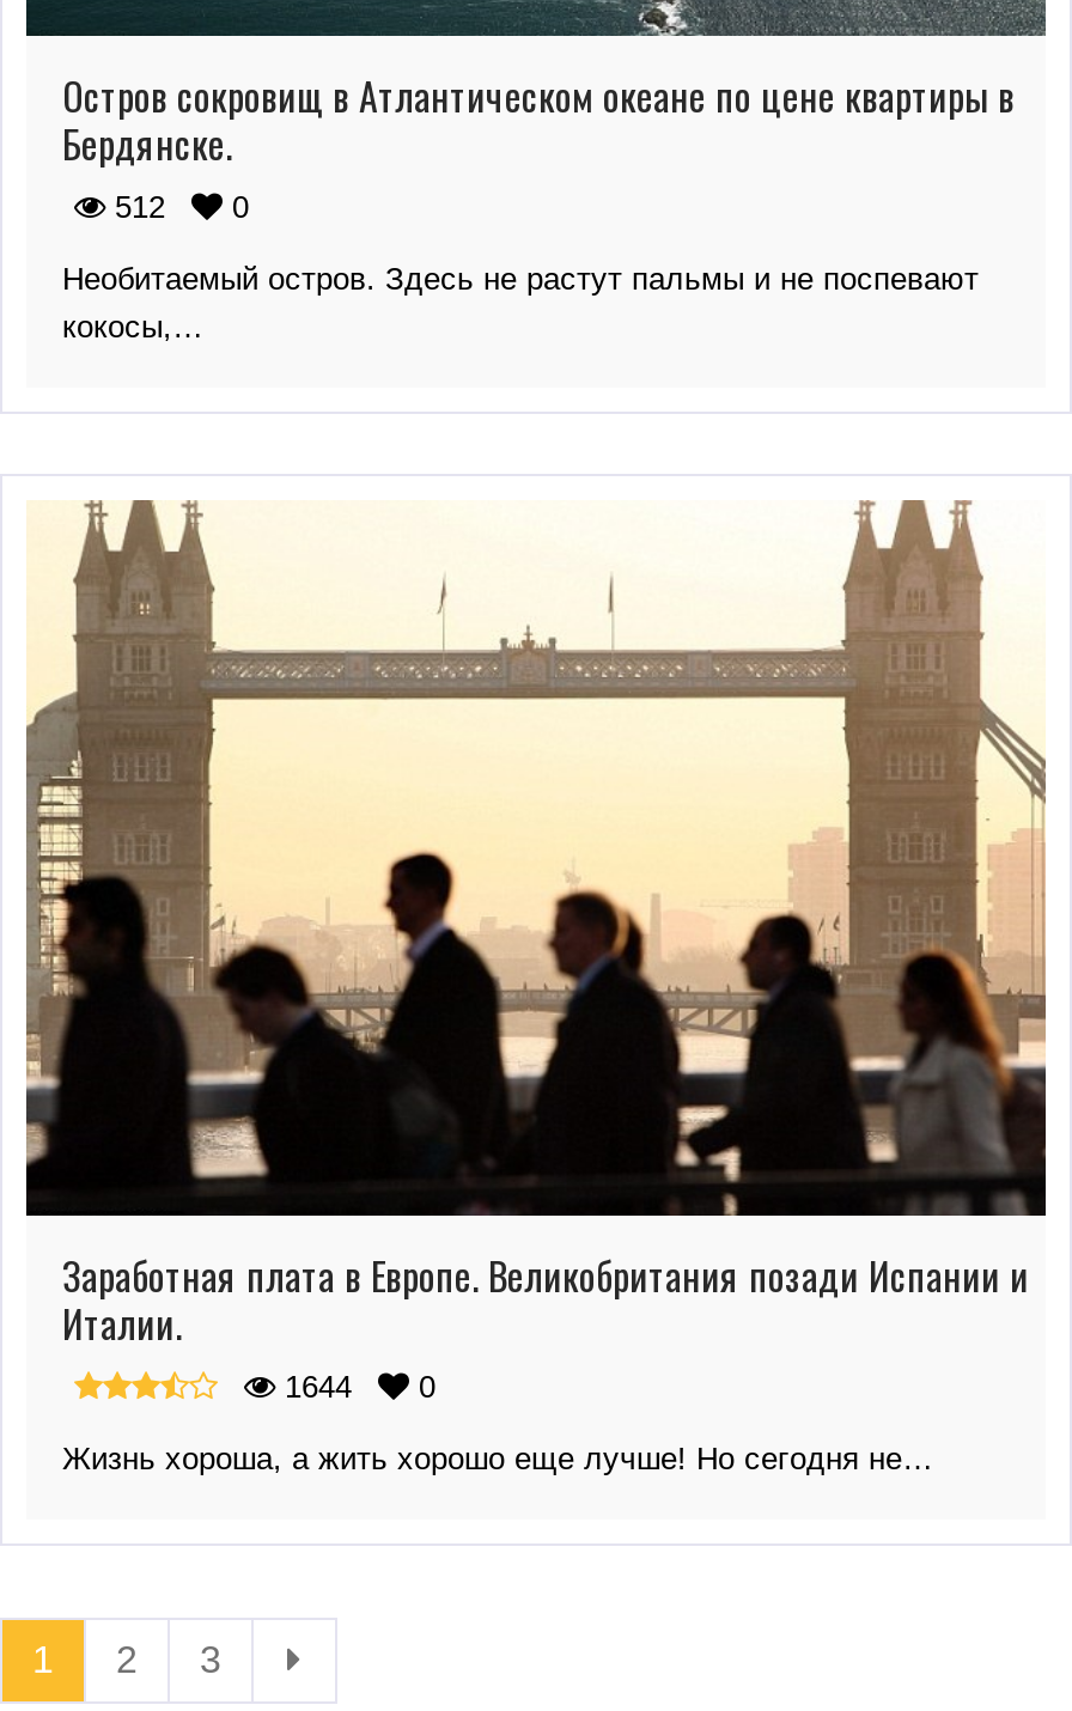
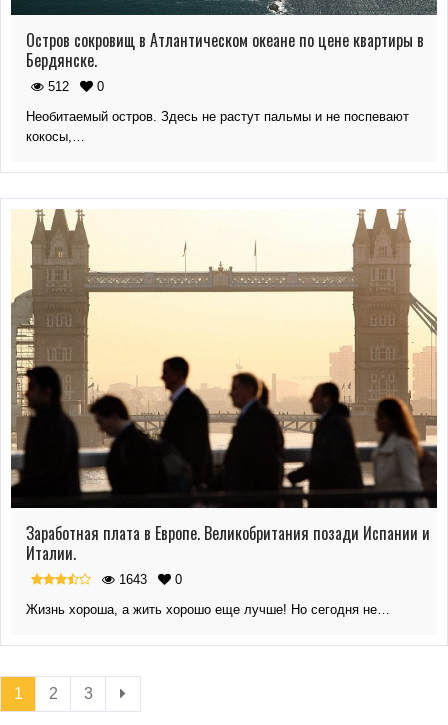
[275,1370,435,1405] 1644 0 -> [115,572,182,587] 1643 0

